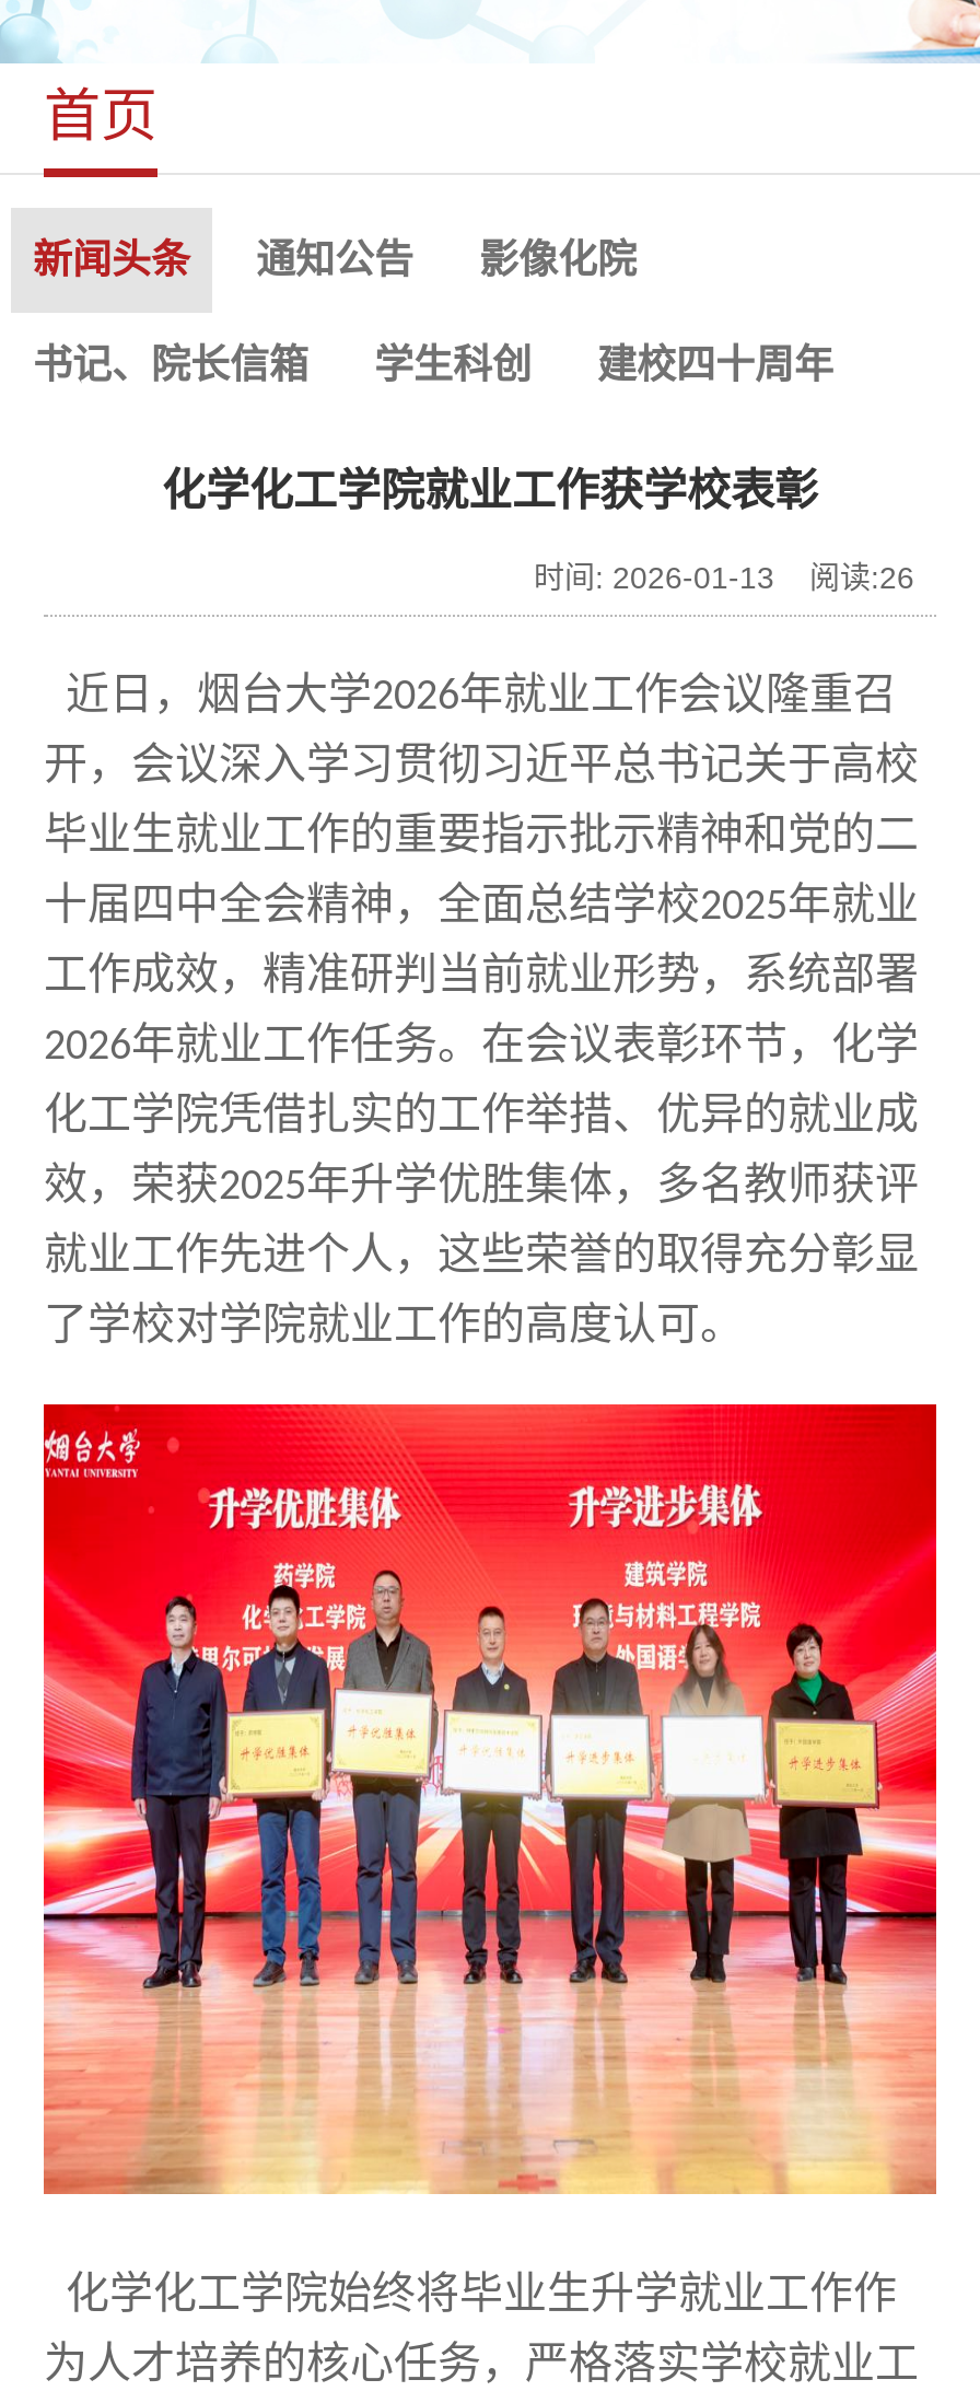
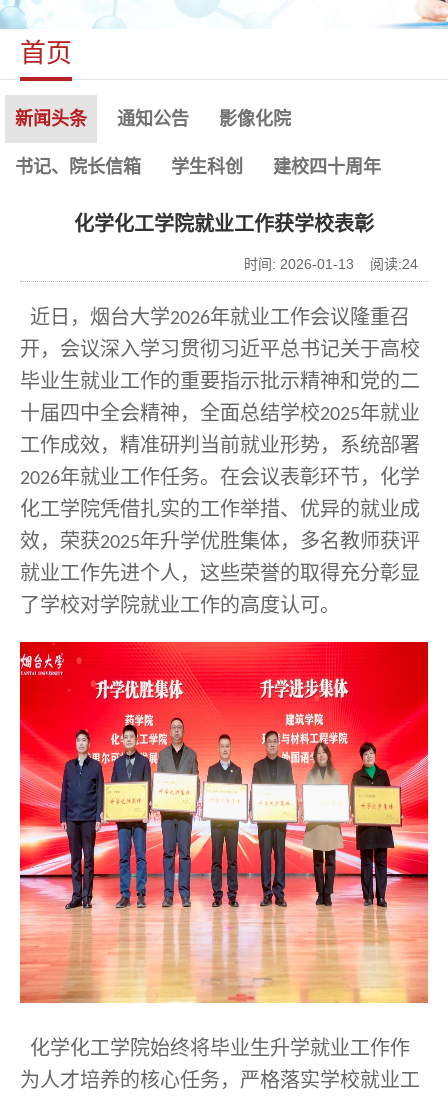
[534,560,914,595] 时间: 2026-01-13 阅读:26 -> [244,256,418,272] 时间: 2026-01-13 阅读:24

